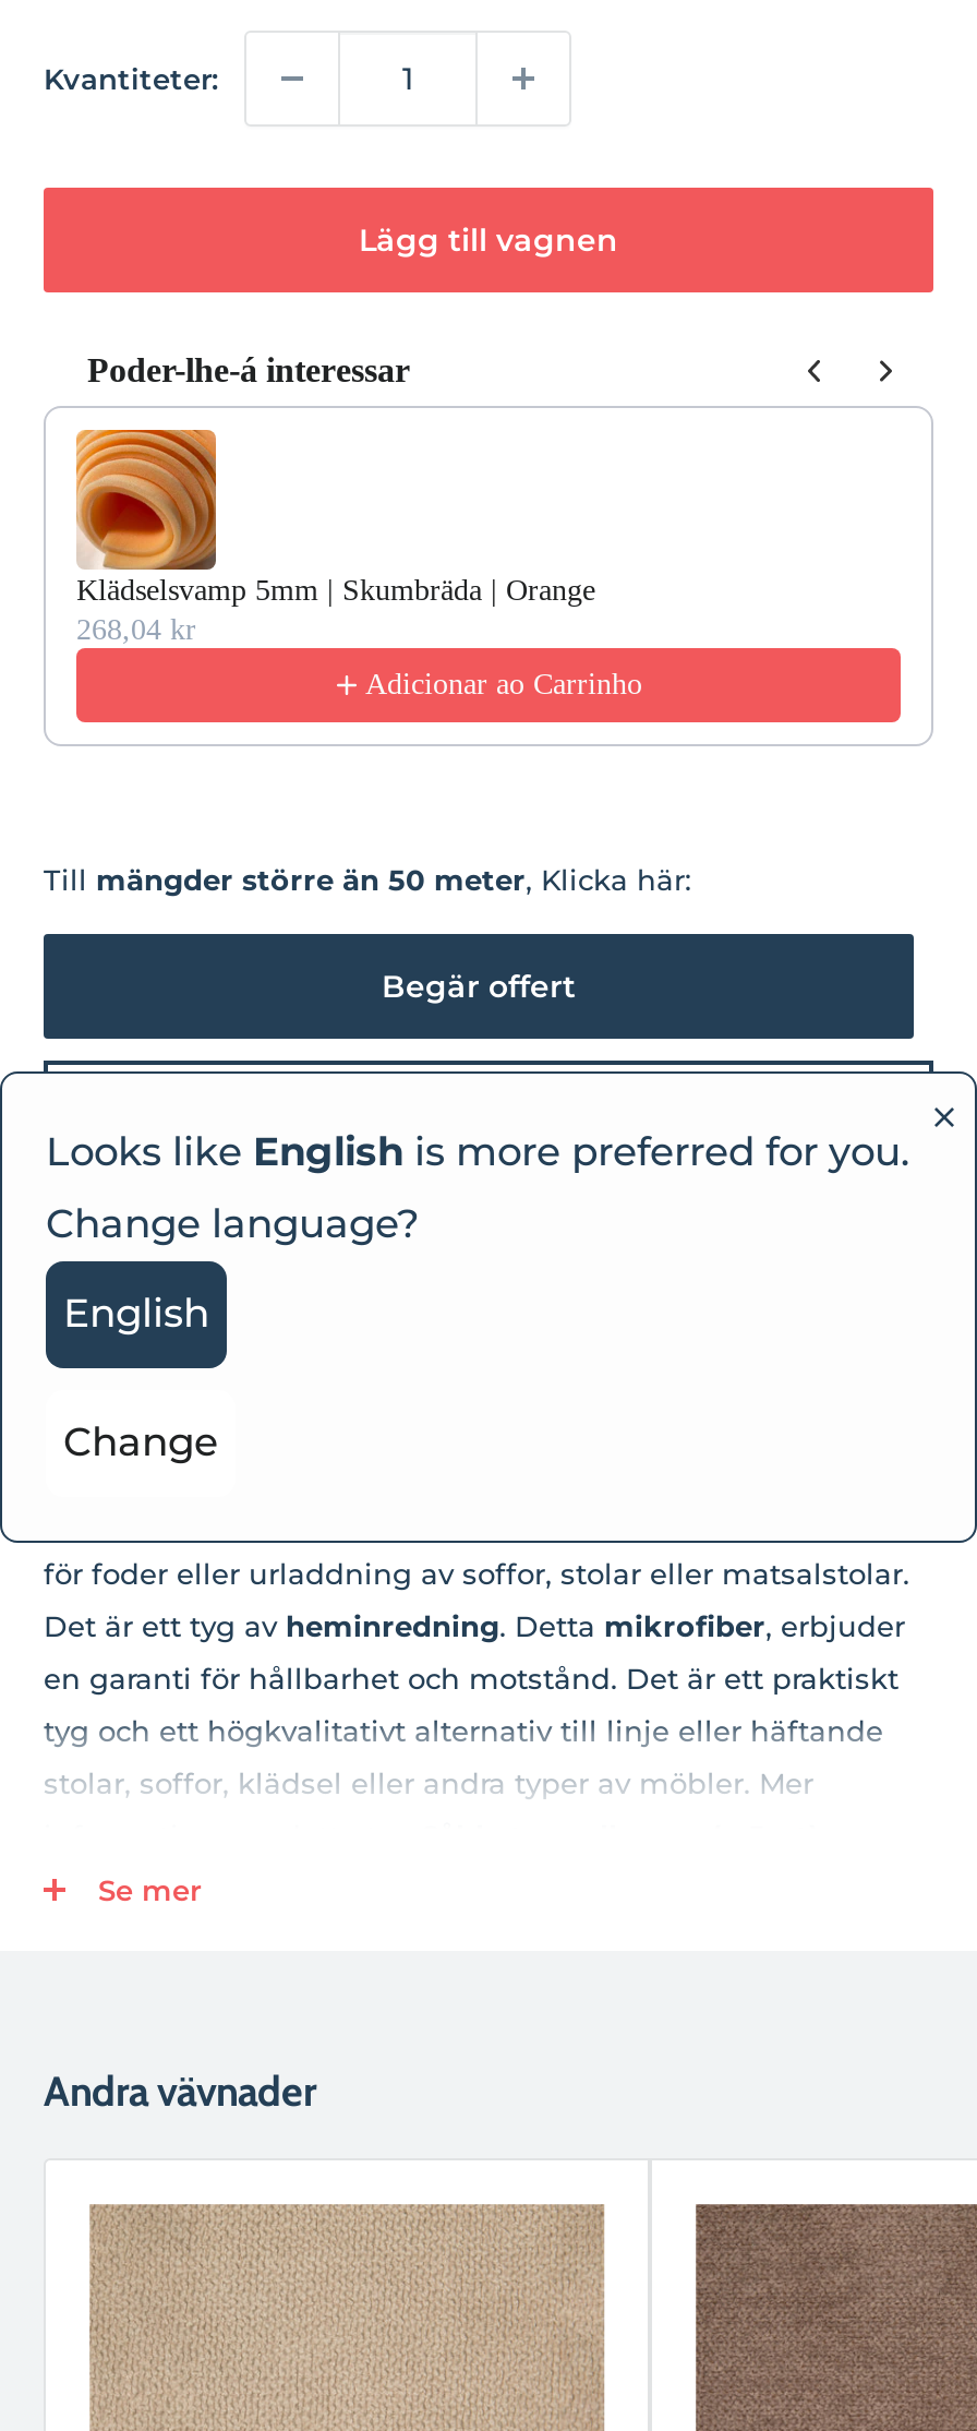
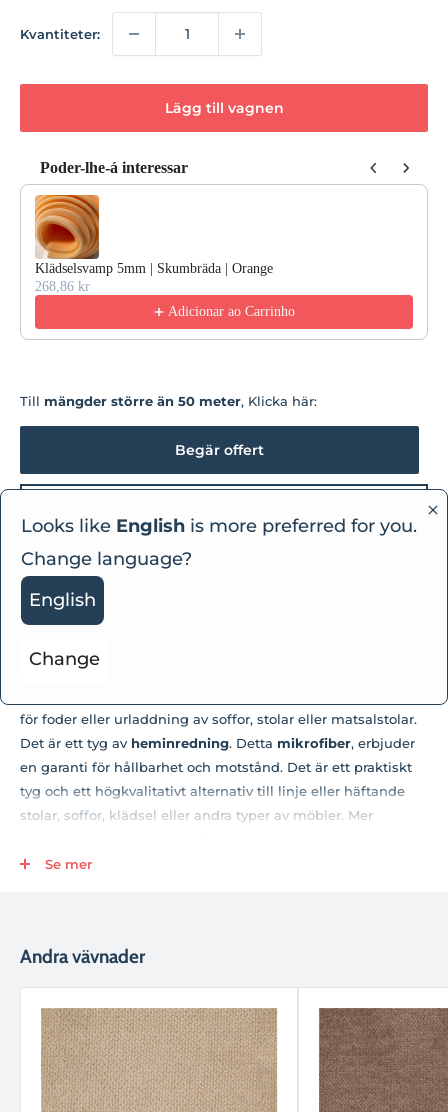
[76,614,196,647] 268,04 kr -> [35,279,90,294] 268,86 kr

